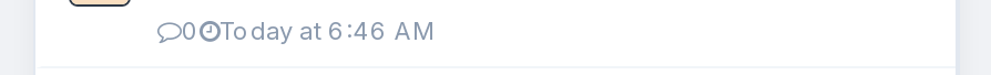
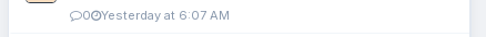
[219,15,435,46] Today at 6:46 AM -> [101,8,230,23] Yesterday at 6:07 AM

